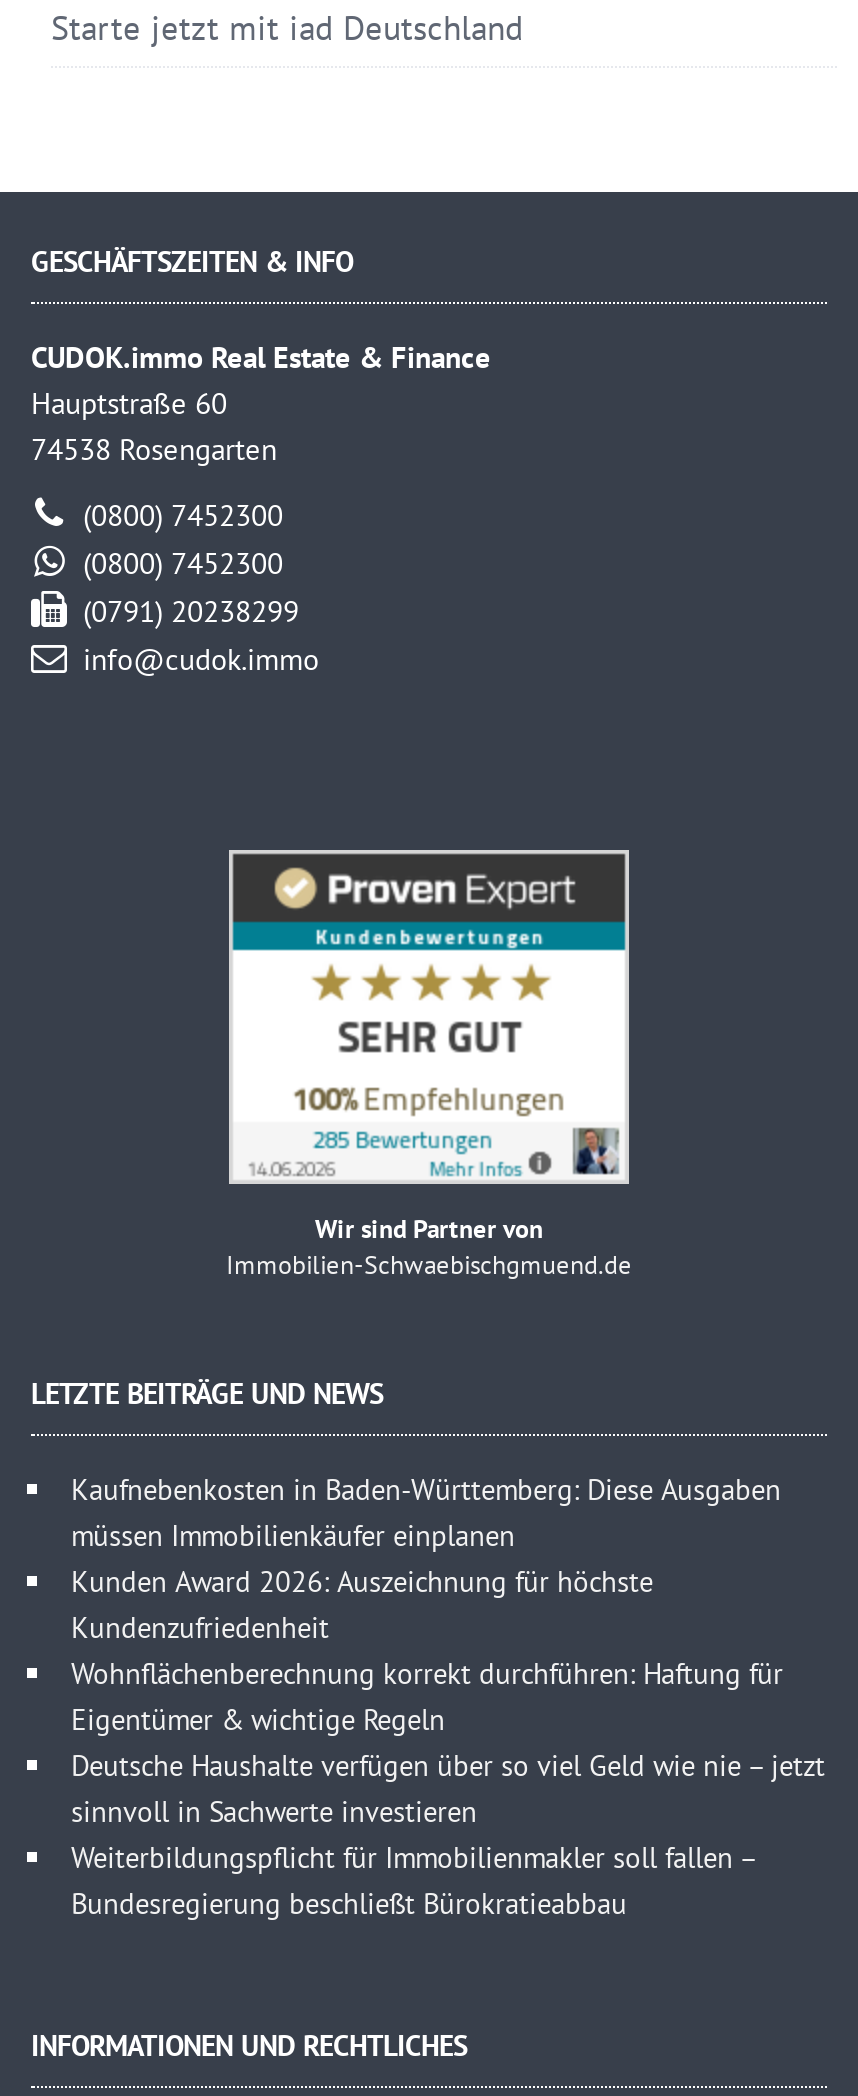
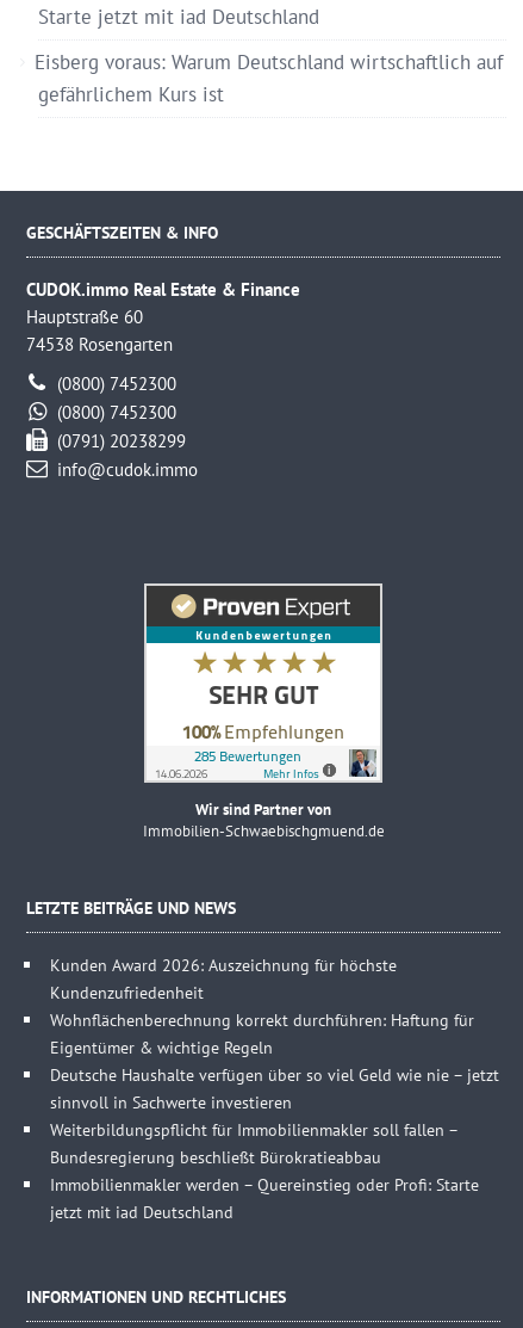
none -> [34,49,502,108] Eisberg voraus: Warum Deutschland wirtschaftlich auf | gefährlichem Kurs ist
[71,1469,781,1553] Kaufnebenkosten in Baden-Württemberg: Diese Ausgaben | müssen Immobilienkäufer einplanen -> none
none -> [50,1173,479,1223] Immobilienmakler werden – Quereinstieg oder Profi: Starte | jetzt mit iad Deutschland

